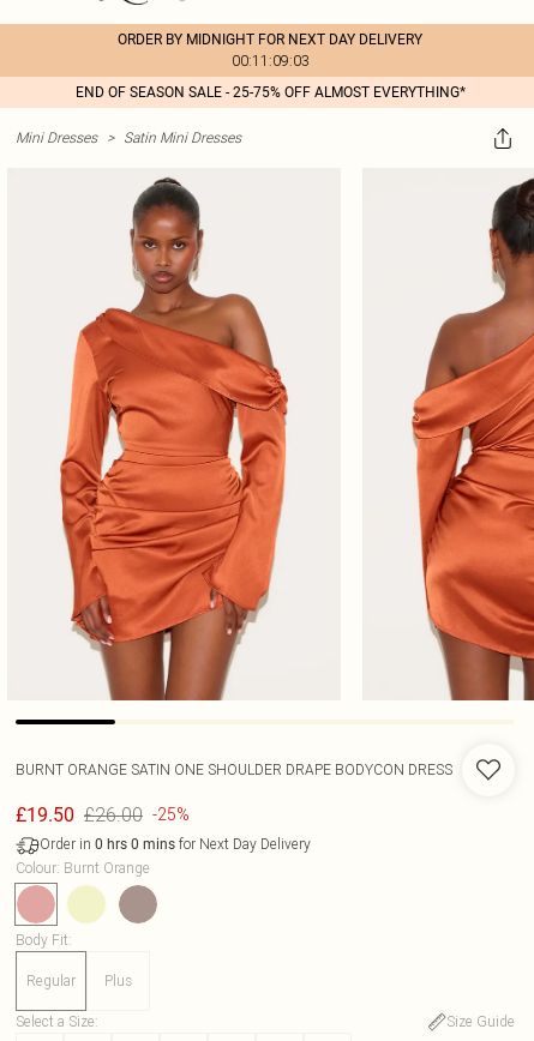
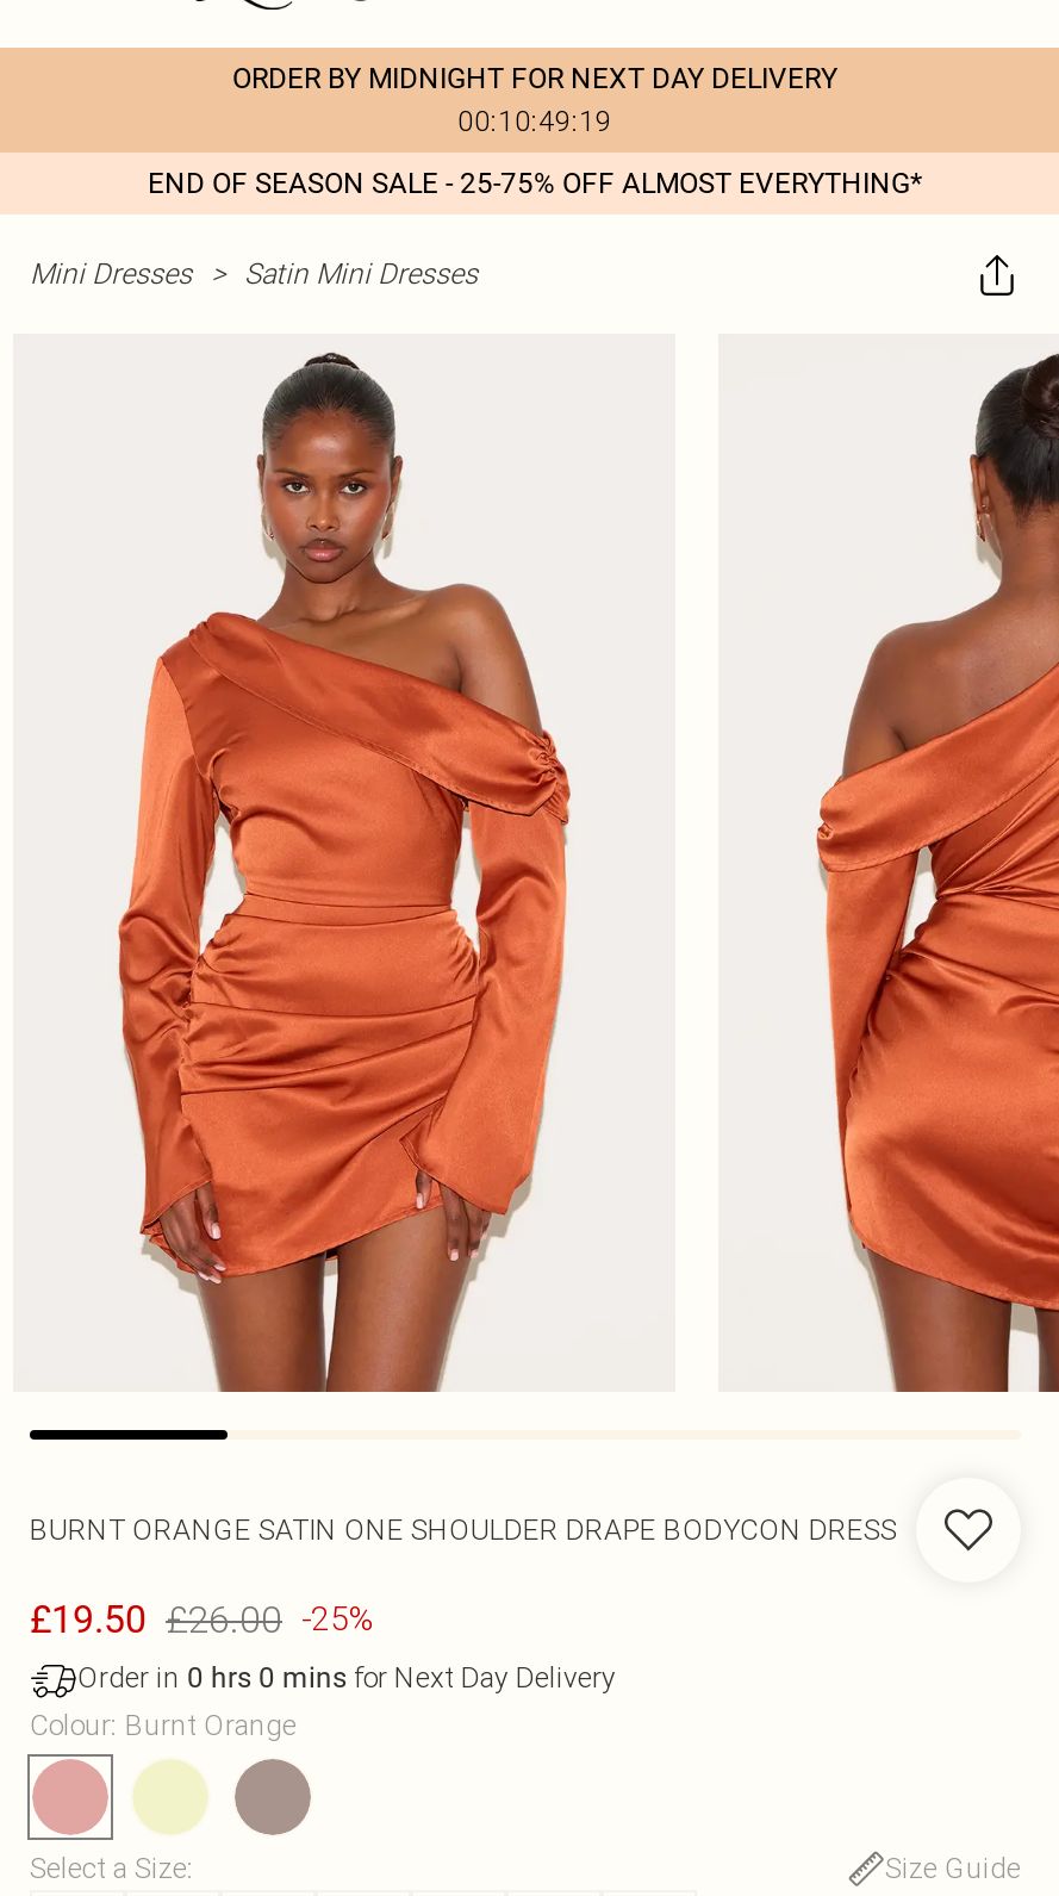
[231,52,309,70] 00:11:09:03 -> [457,102,612,138] 00:10:49:19
[16,931,132,989] Body Fit: | Regular | Plus -> none

